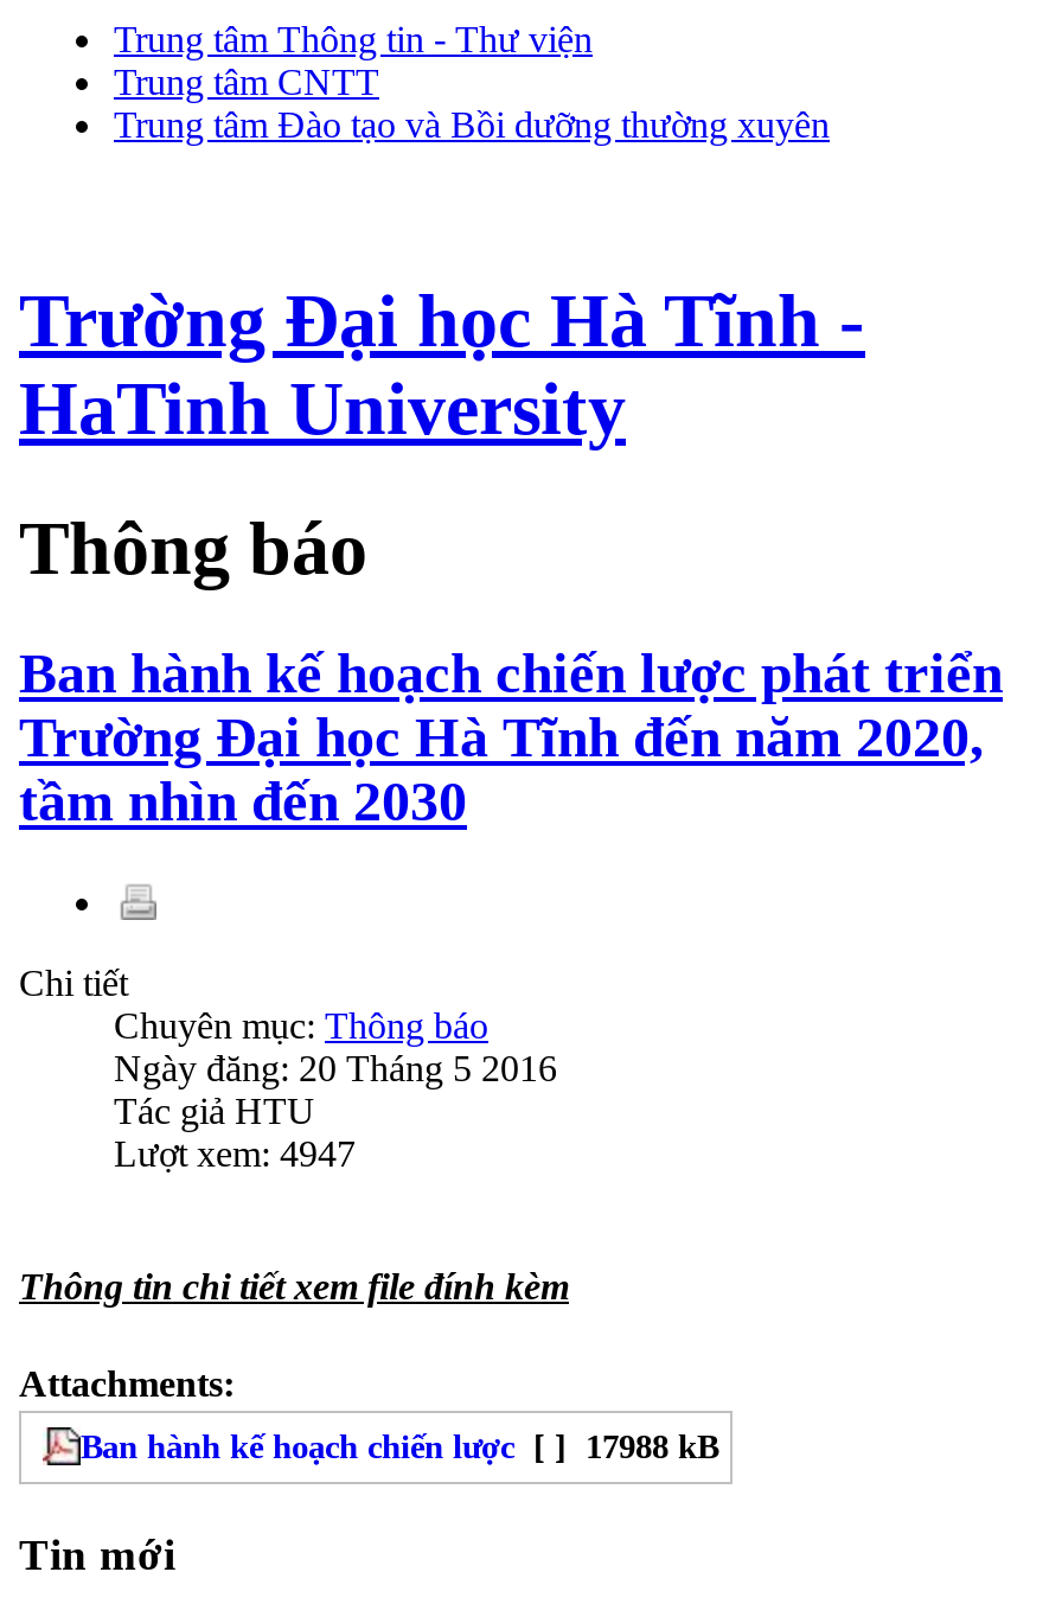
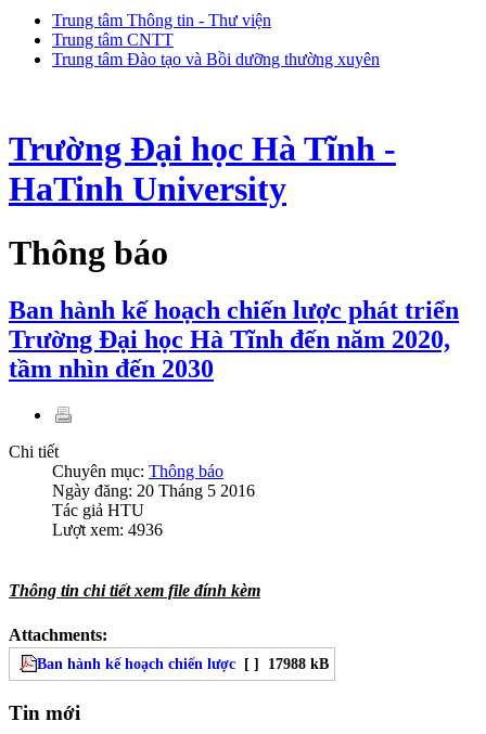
[114,1134,356,1174] Lượt xem: 4947 -> [52,521,163,539] Lượt xem: 4936

